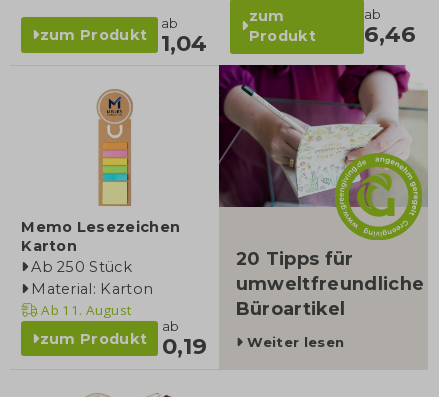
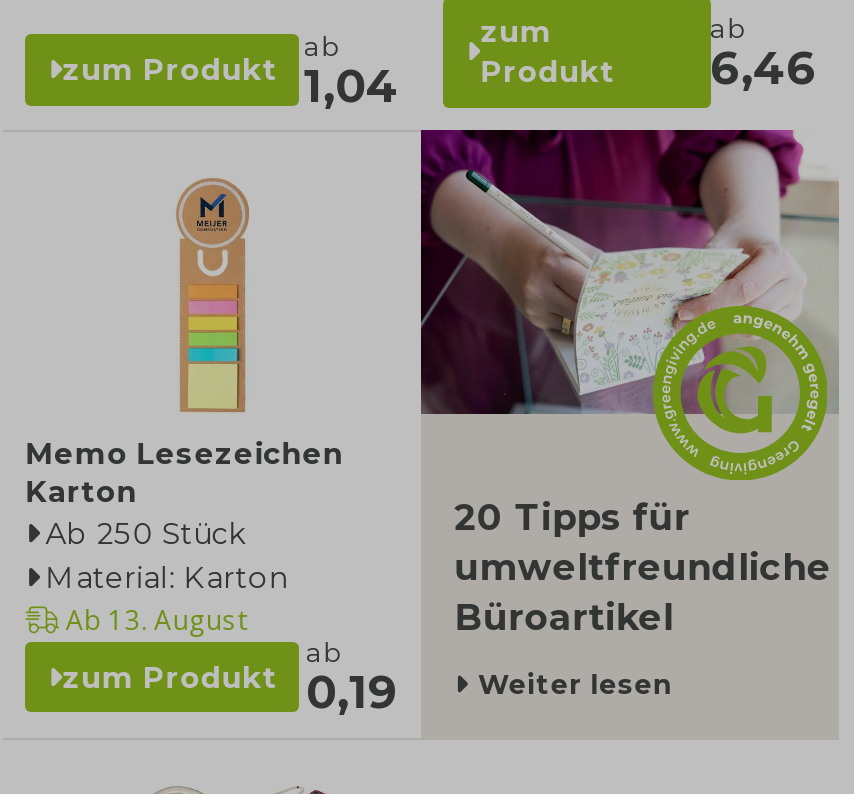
[41,301,131,319] Ab 11. August -> [66,601,246,637] Ab 13. August

